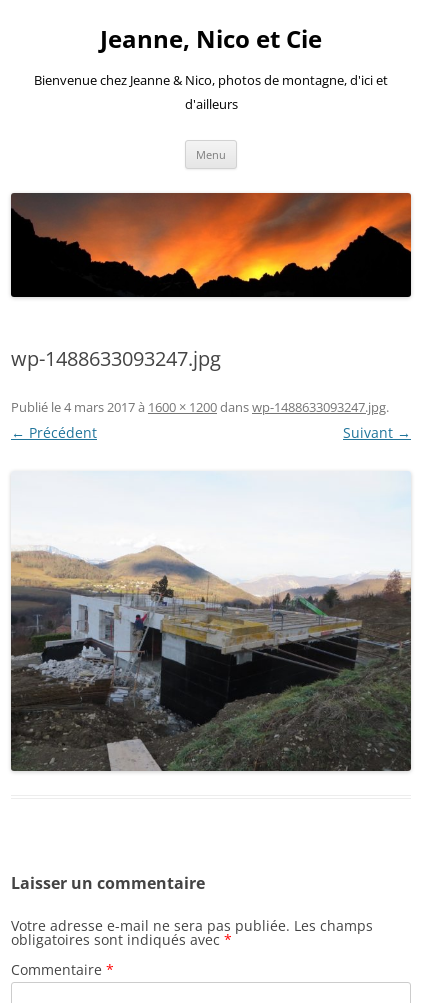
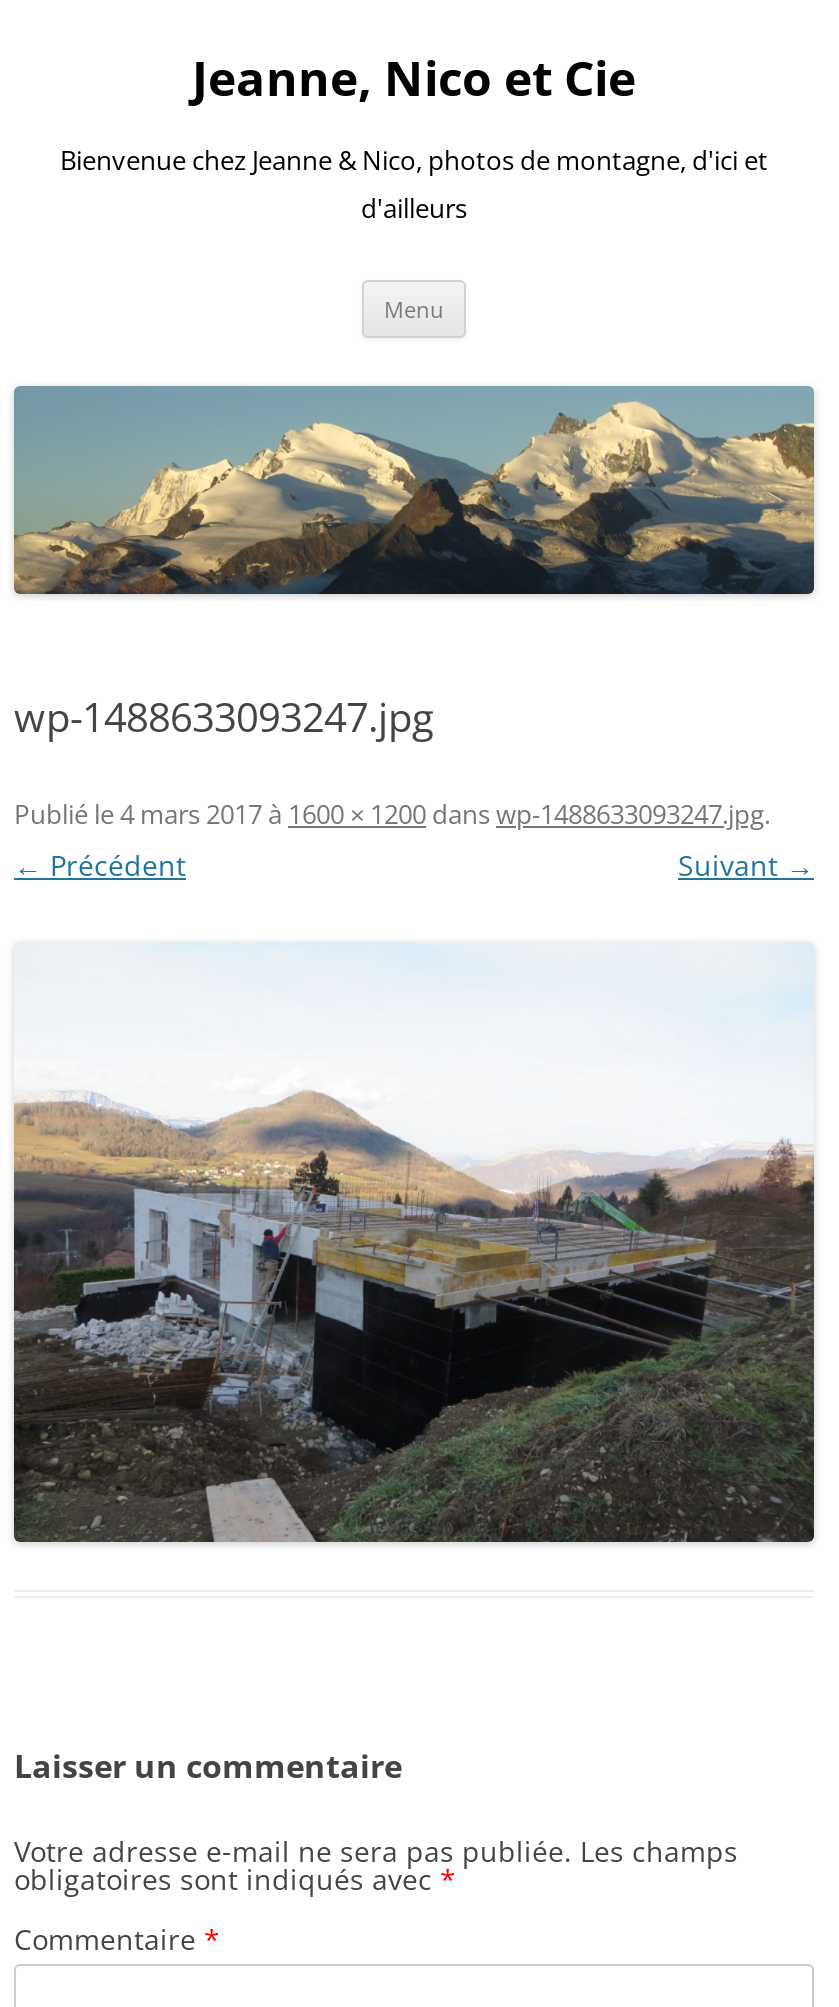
[10,192,412,297] [image] -> [12,384,816,596] [image]

